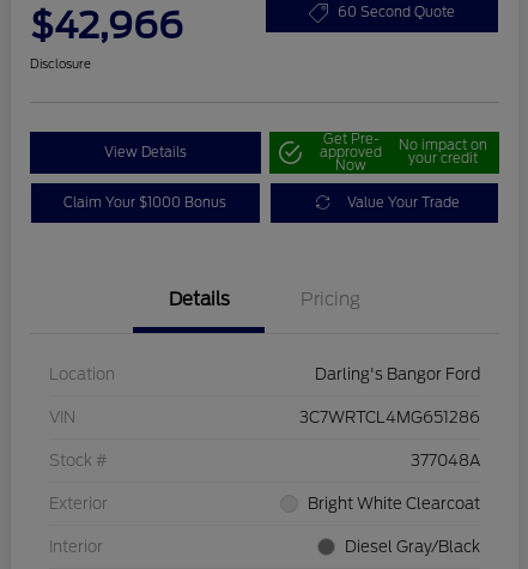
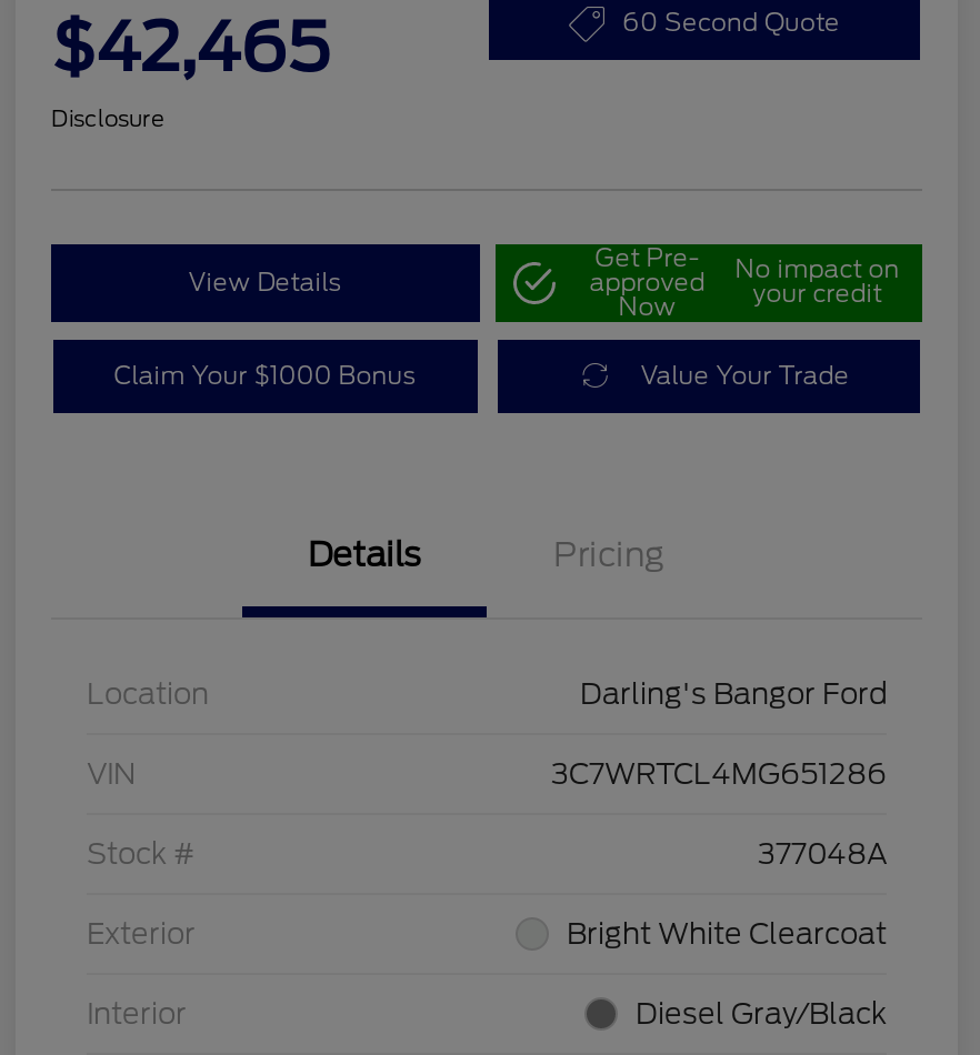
[30,3,183,46] $42,966 -> [51,6,329,86] $42,465

